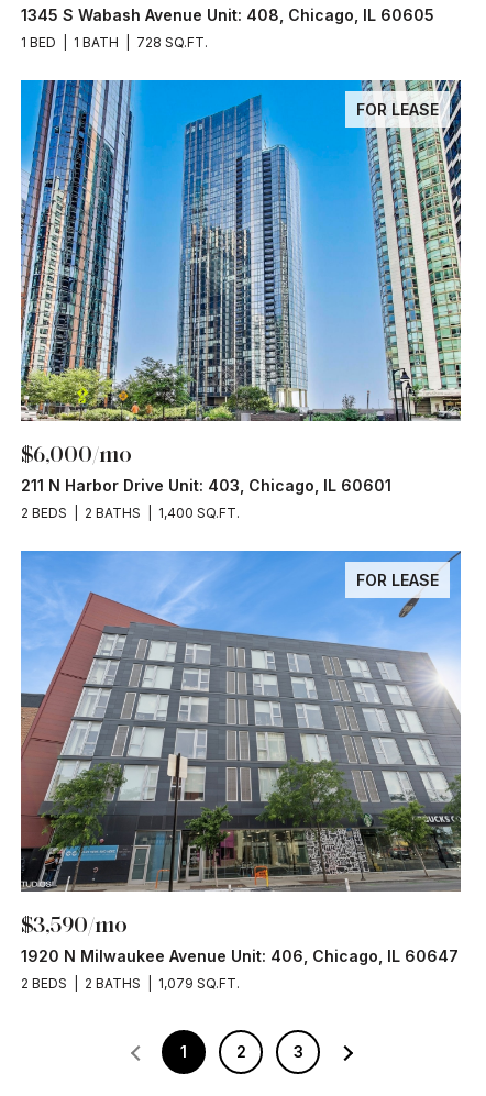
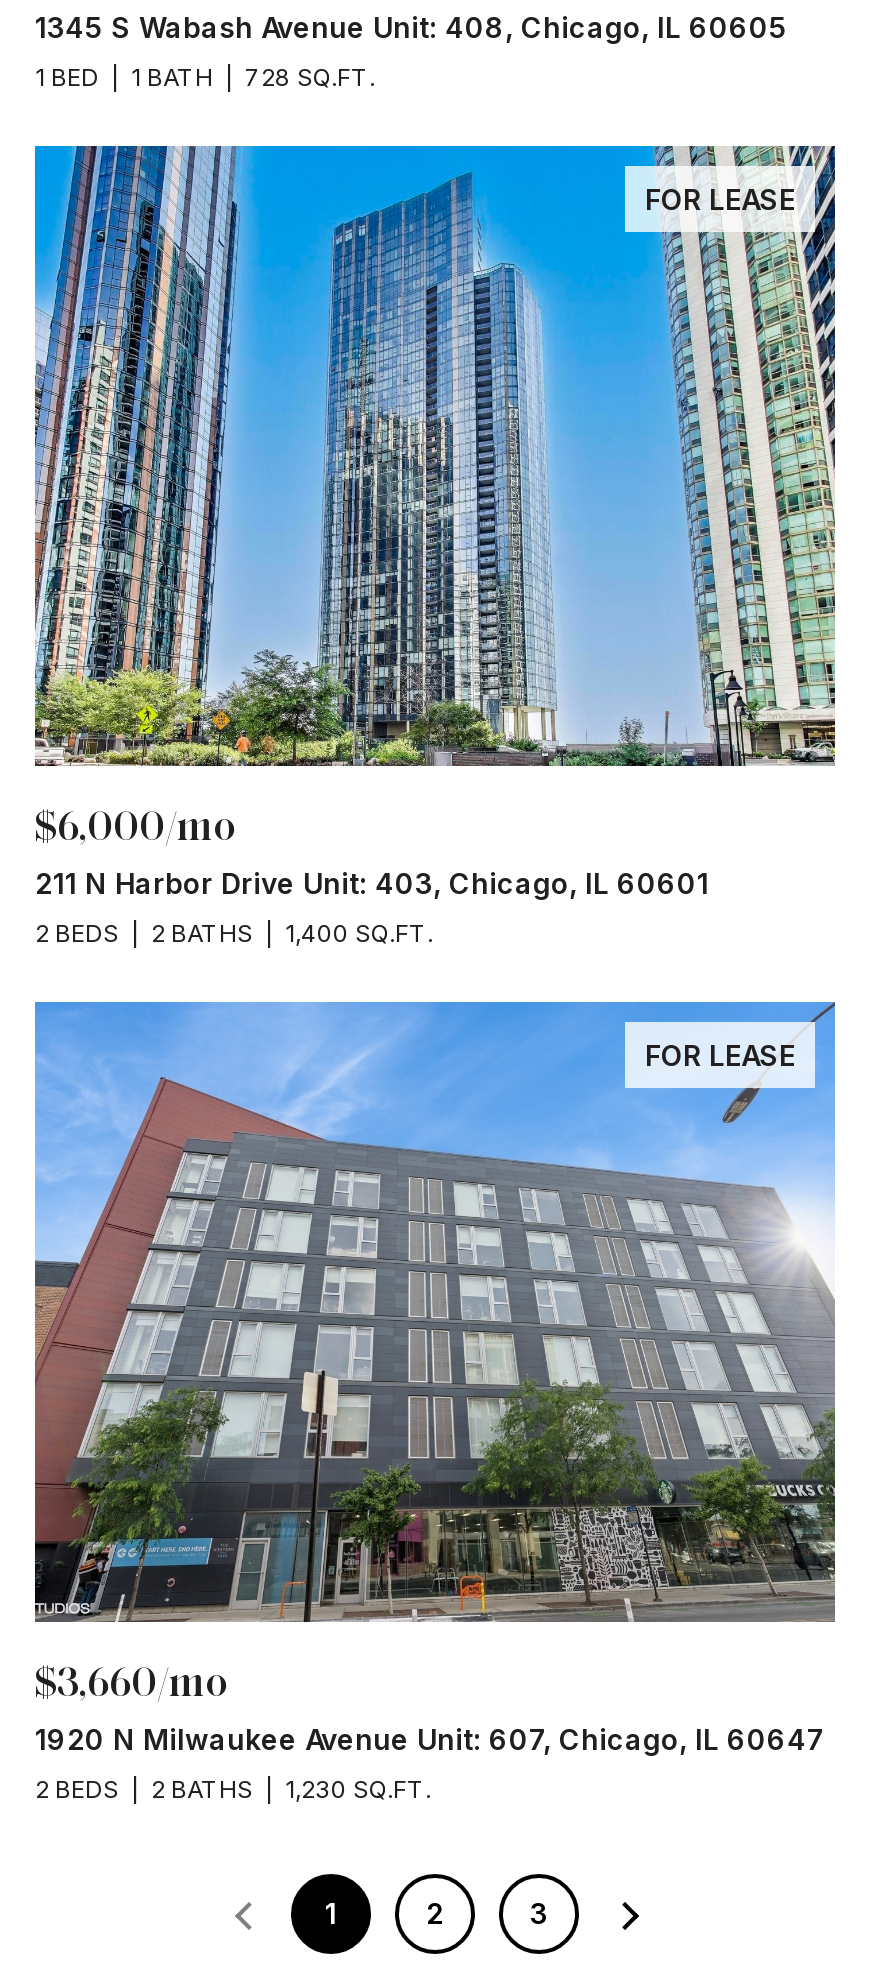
[21,911,459,965] $3,590/mo | 1920 N Milwaukee Avenue Unit: 406, Chicago, IL 60647 -> [35,1658,825,1756] $3,660/mo | 1920 N Milwaukee Avenue Unit: 607, Chicago, IL 60647
[21,975,240,992] 2 BEDS 2 BATHS 1,079 SQ.FT. -> [35,1774,431,1804] 2 BEDS 2 BATHS 1,230 SQ.FT.

